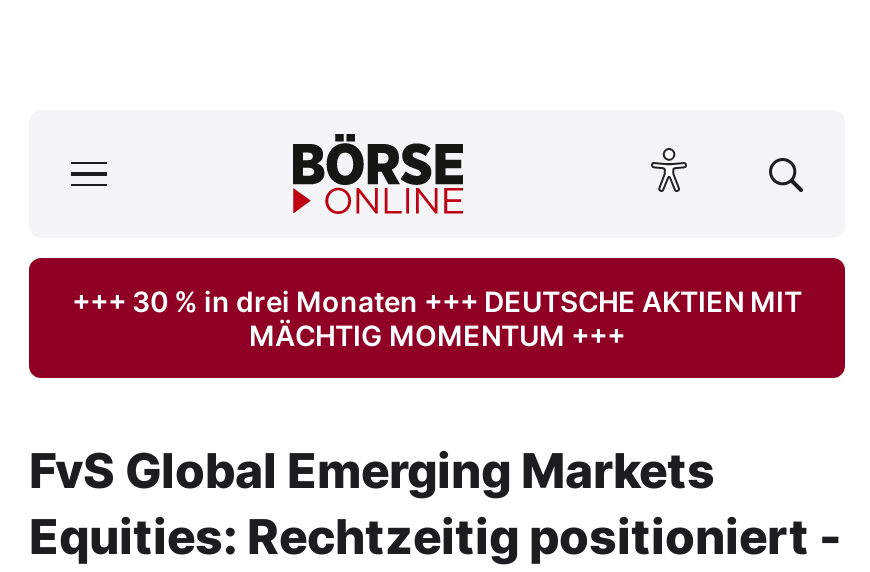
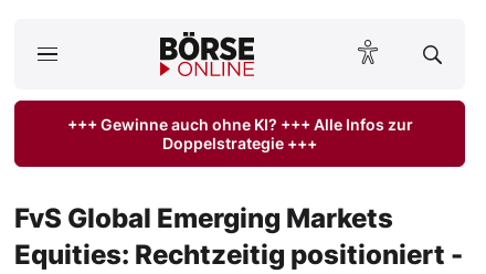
[72,284,802,352] +++ 30 % in drei Monaten +++ DEUTSCHE AKTIEN MIT | MÄCHTIG MOMENTUM +++ -> [67,115,413,152] +++ Gewinne auch ohne KI? +++ Alle Infos zur | Doppelstrategie +++

